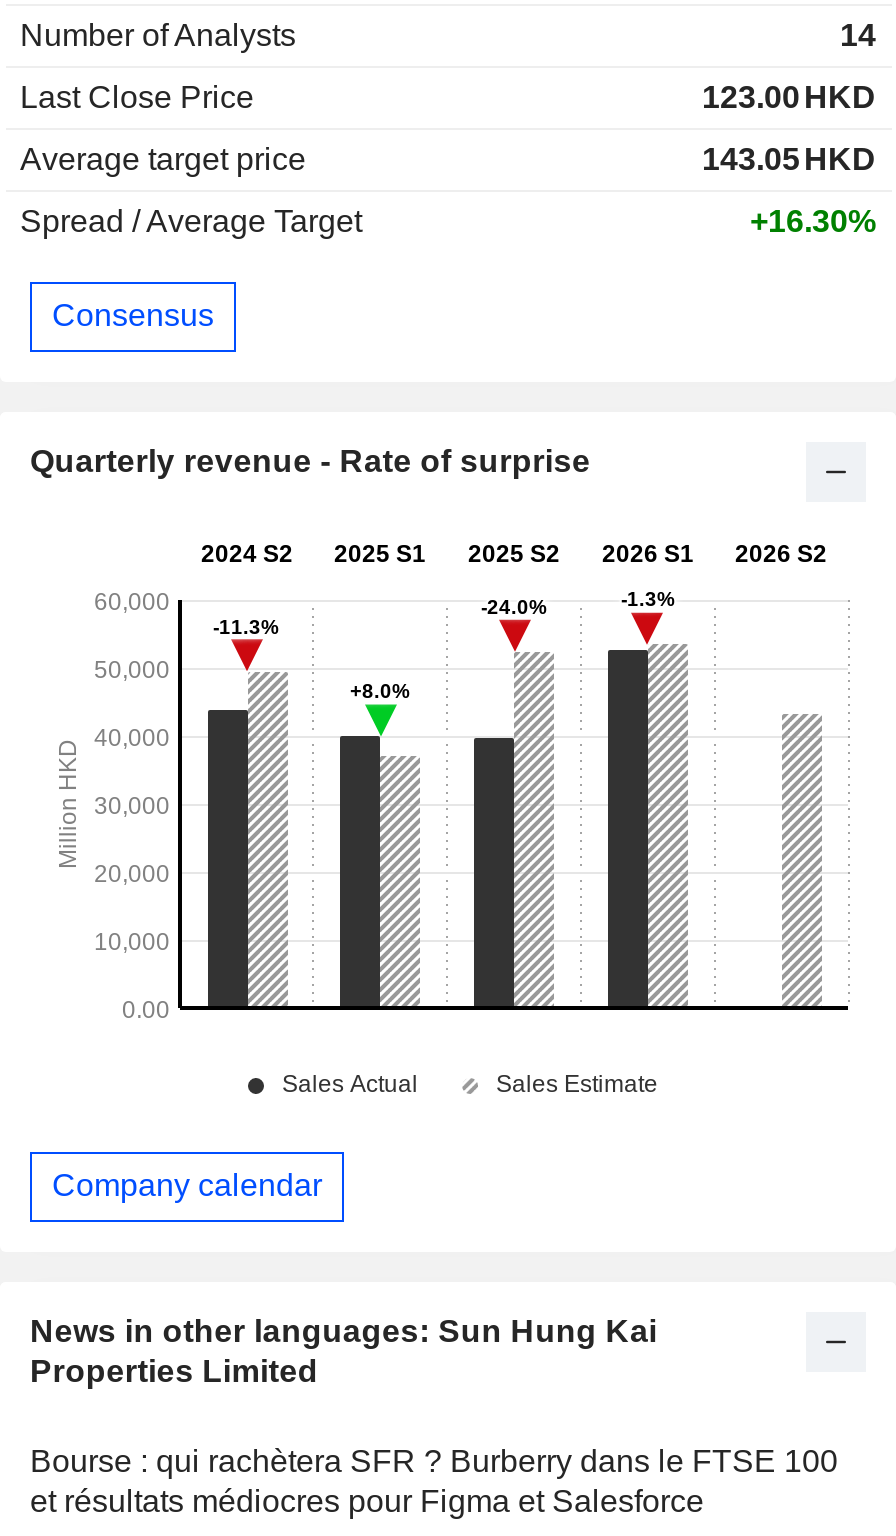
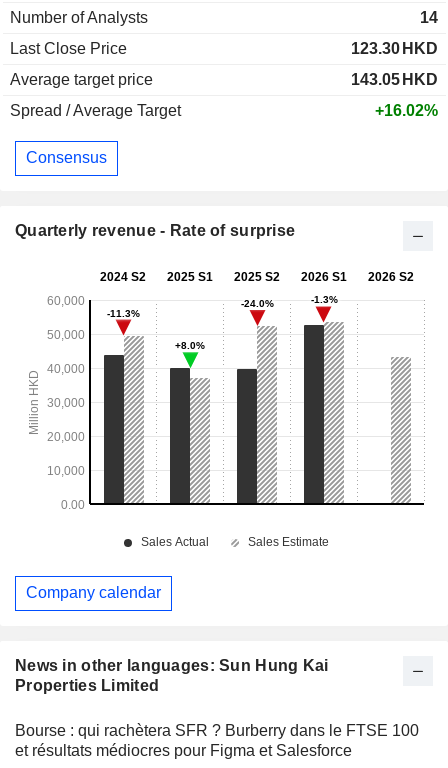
[702,79,876,113] 123.00 HKD -> [351,39,438,56] 123.30 HKD
[750,203,876,237] +16.30% -> [375,101,438,118] +16.02%

